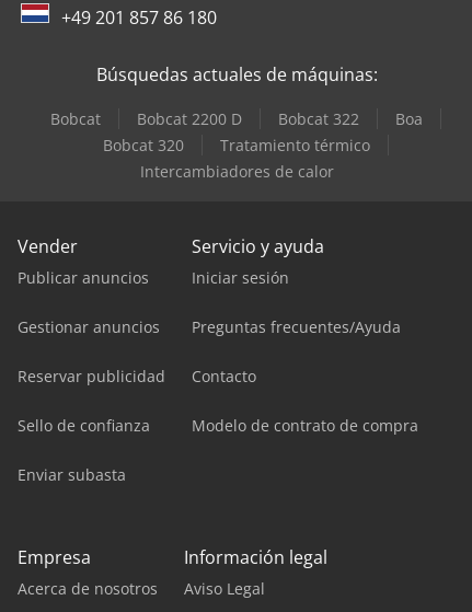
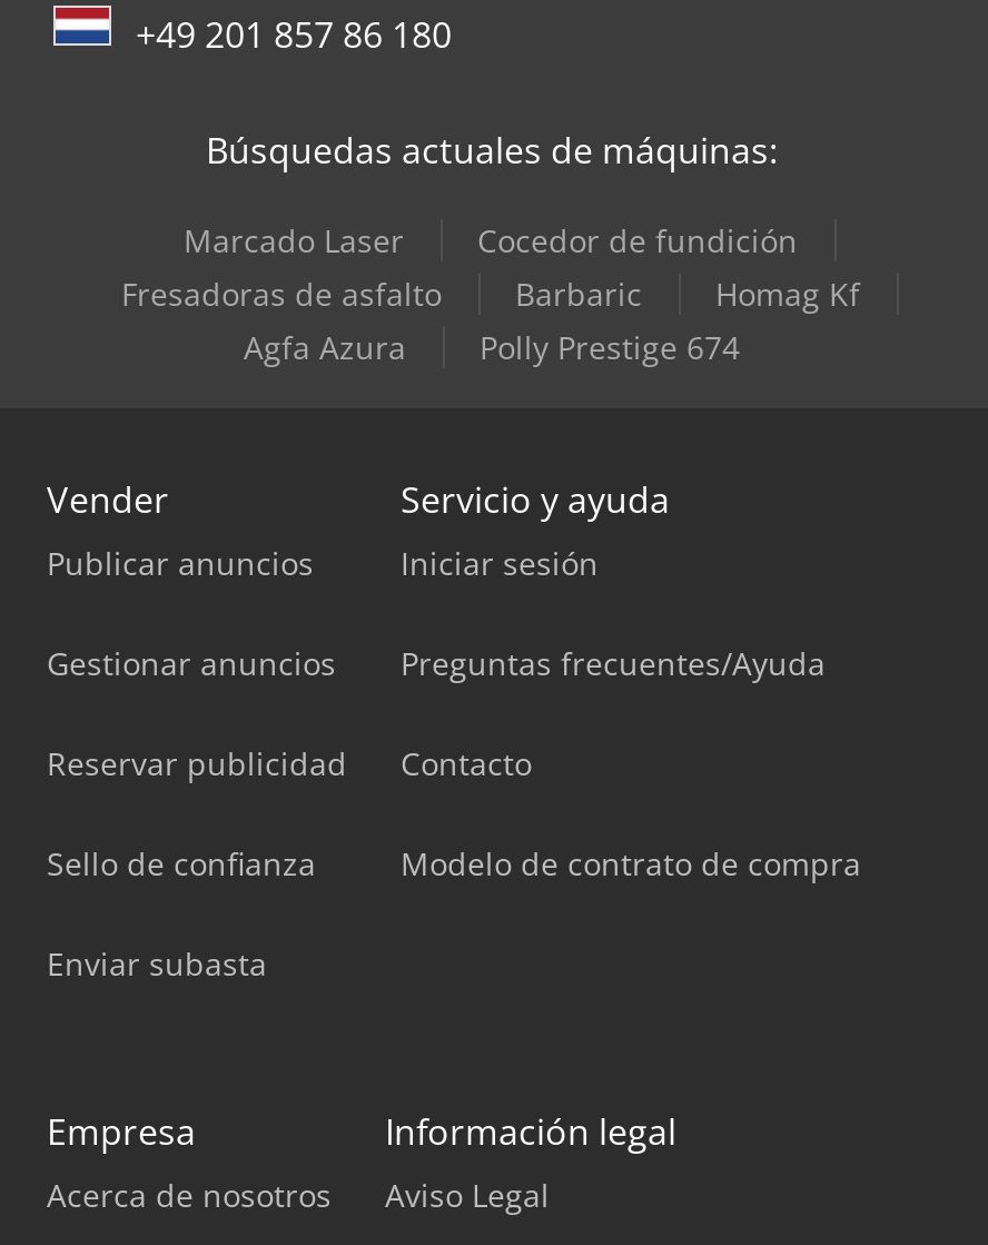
[50,109,422,182] Bobcat | Bobcat 2200 D | Bobcat 322 | Boa | Bobcat 320 | Tratamiento térmico | Intercambiadores de calor -> [121,220,860,369] Marcado Laser | Cocedor de fundición | Fresadoras de asfalto | Barbaric | Homag Kf | Agfa Azura | Polly Prestige 674

